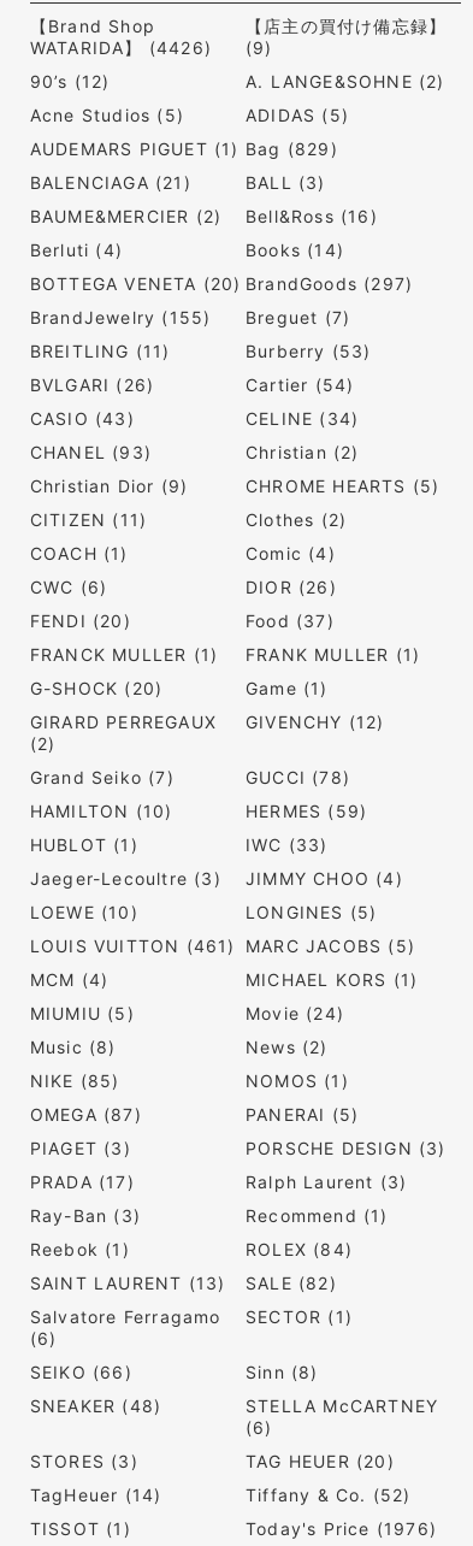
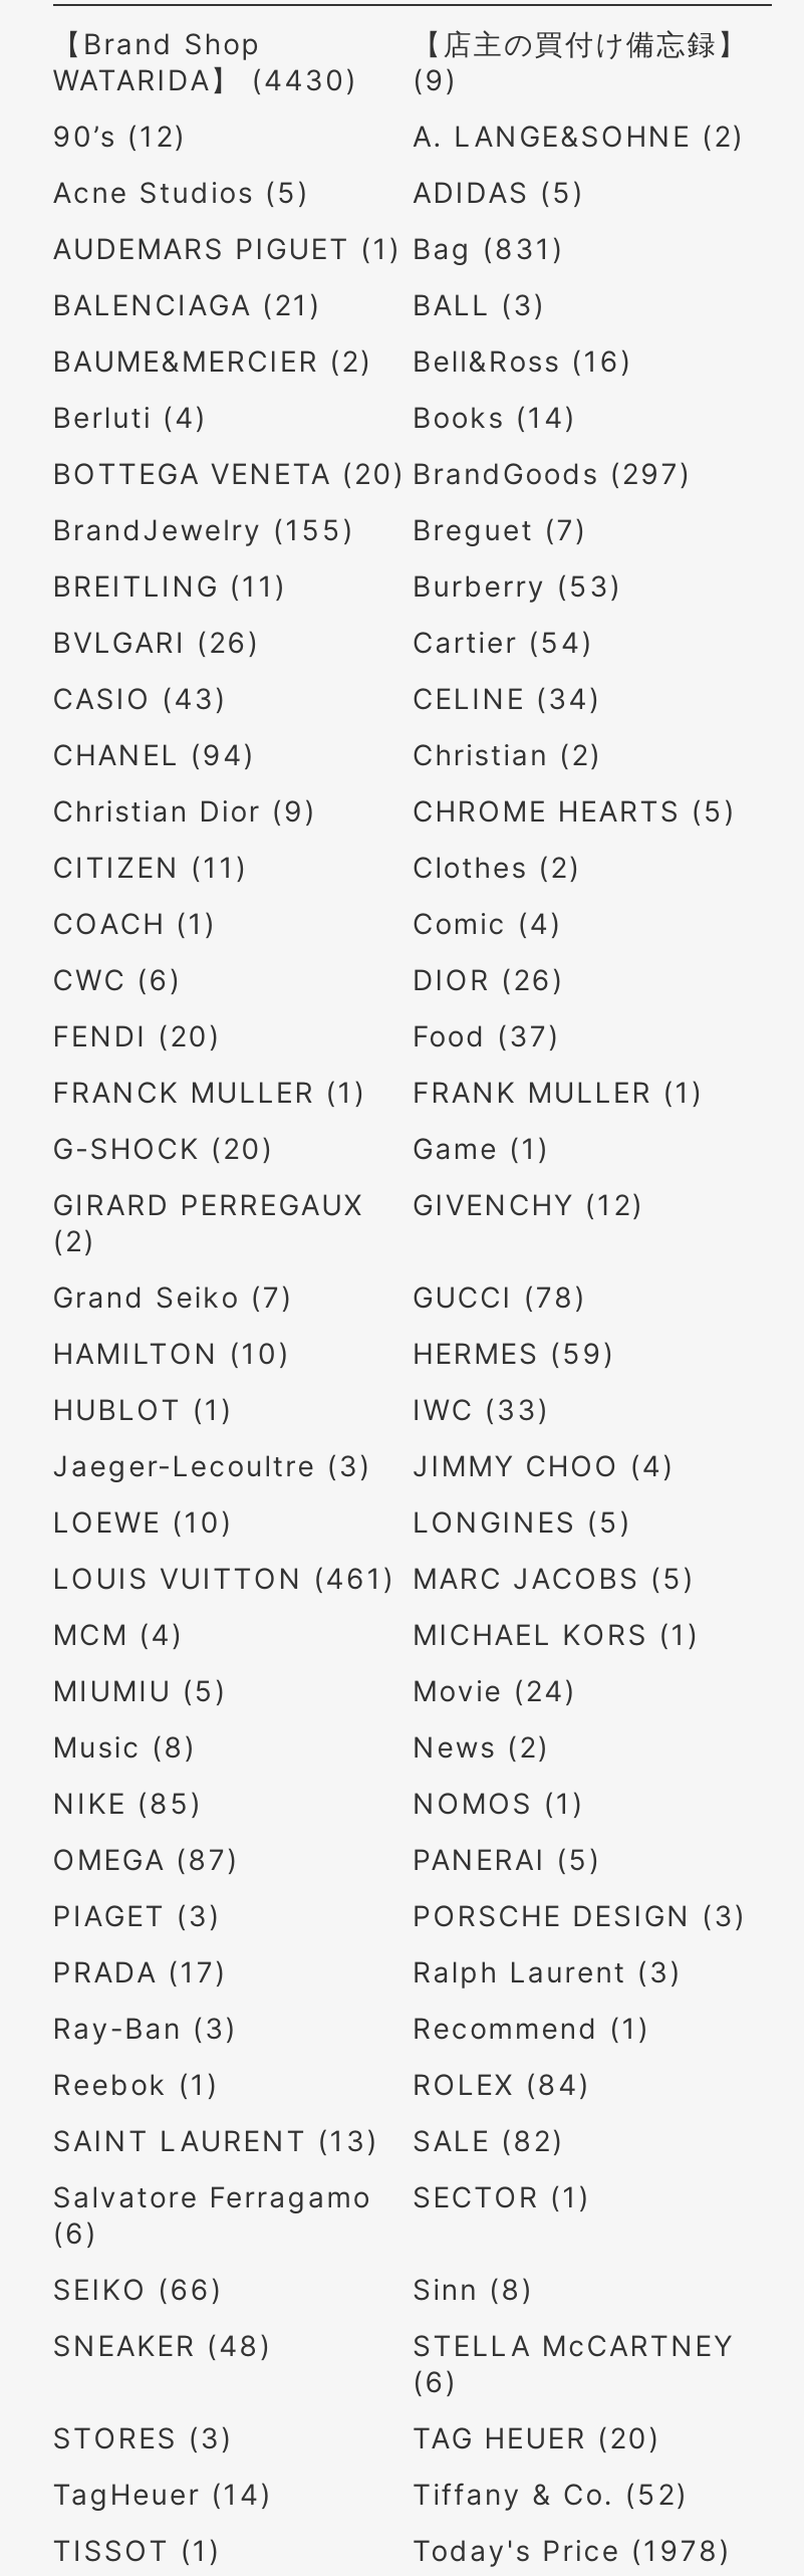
[30,37,273,58] WATARIDA】 (4426) (9) -> [53,62,458,96] WATARIDA】 (4430) (9)
[30,138,338,159] AUDEMARS PIGUET (1) Bag (829) -> [53,231,565,265] AUDEMARS PIGUET (1) Bag (831)
[30,442,152,462] CHANEL (93) -> [53,737,256,771] CHANEL (94)
[246,1518,437,1539] Today's Price (1976) -> [413,2532,732,2567] Today's Price (1978)

